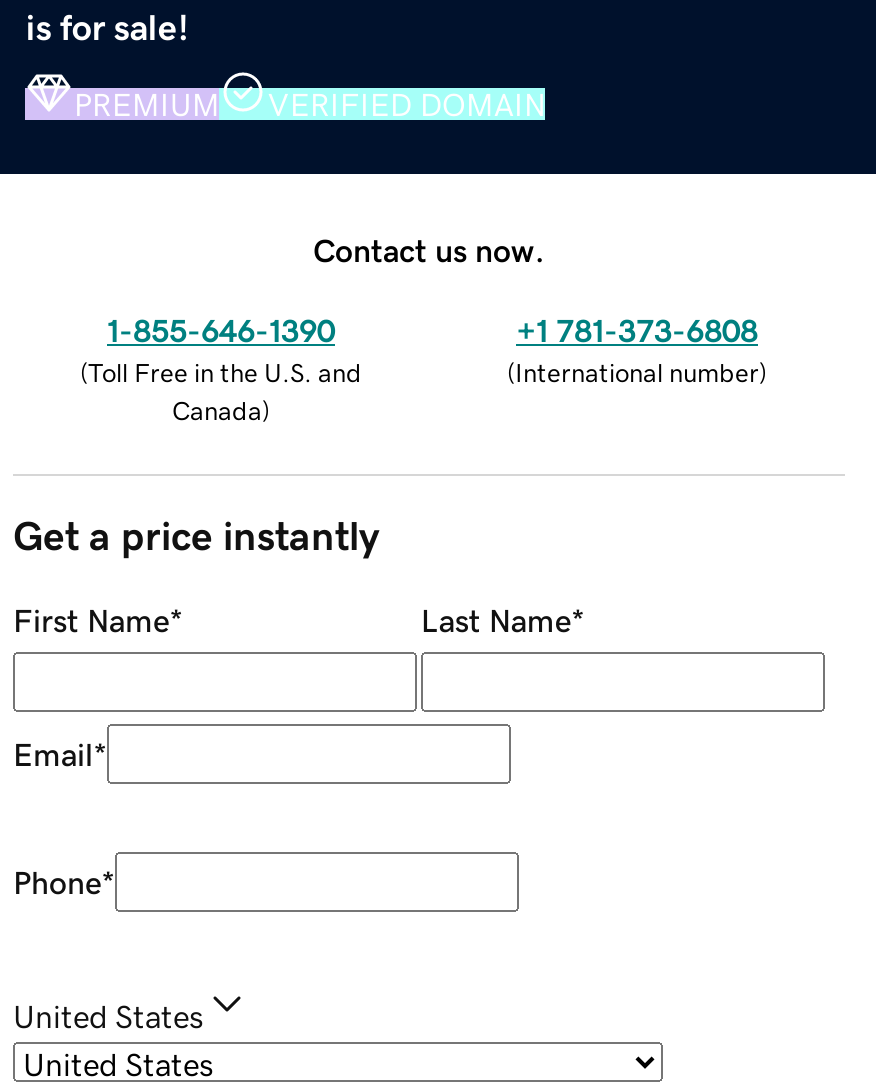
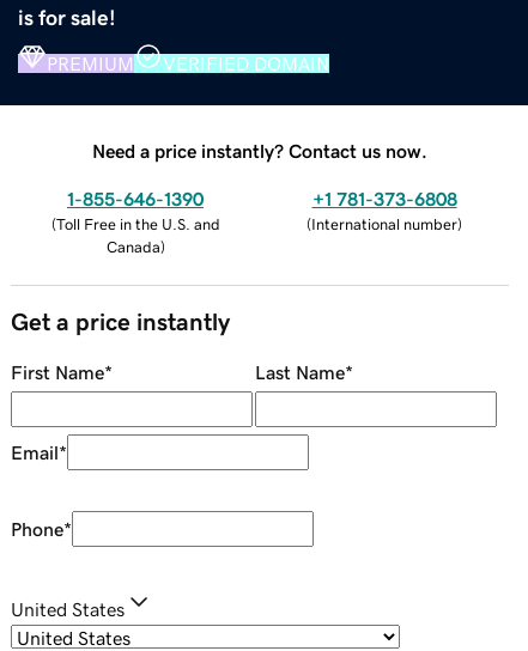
[313,233,545,265] Contact us now. -> [92,141,427,160] Need a price instantly? Contact us now.

